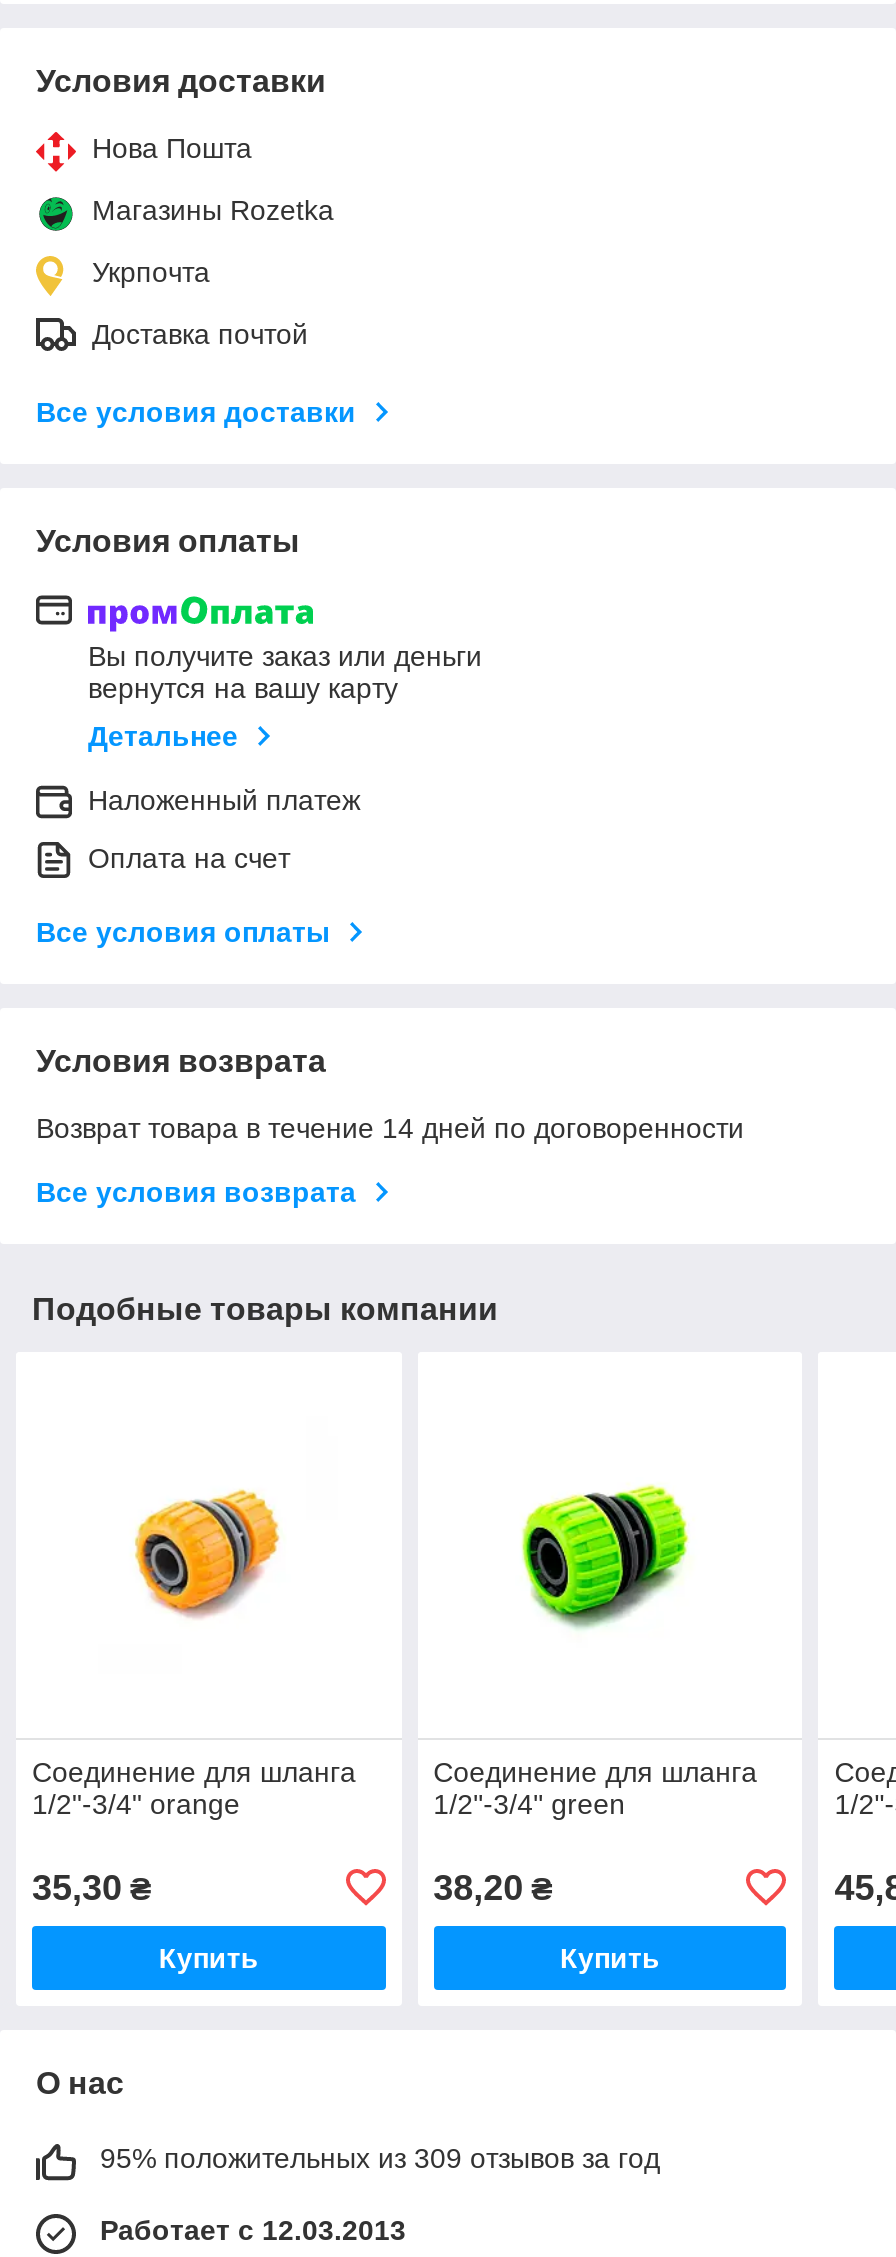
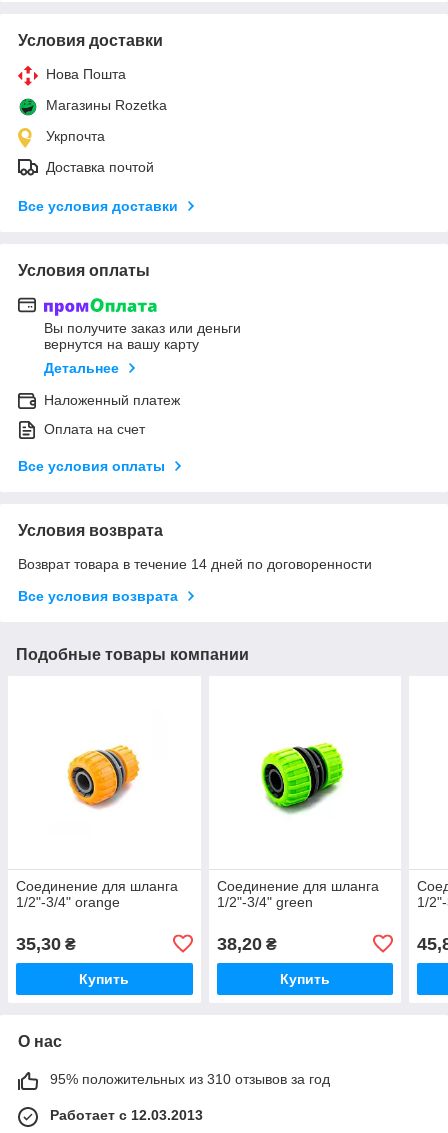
[100,2142,660,2174] 95% положительных из 309 отзывов за год -> [50,1071,330,1087] 95% положительных из 310 отзывов за год

